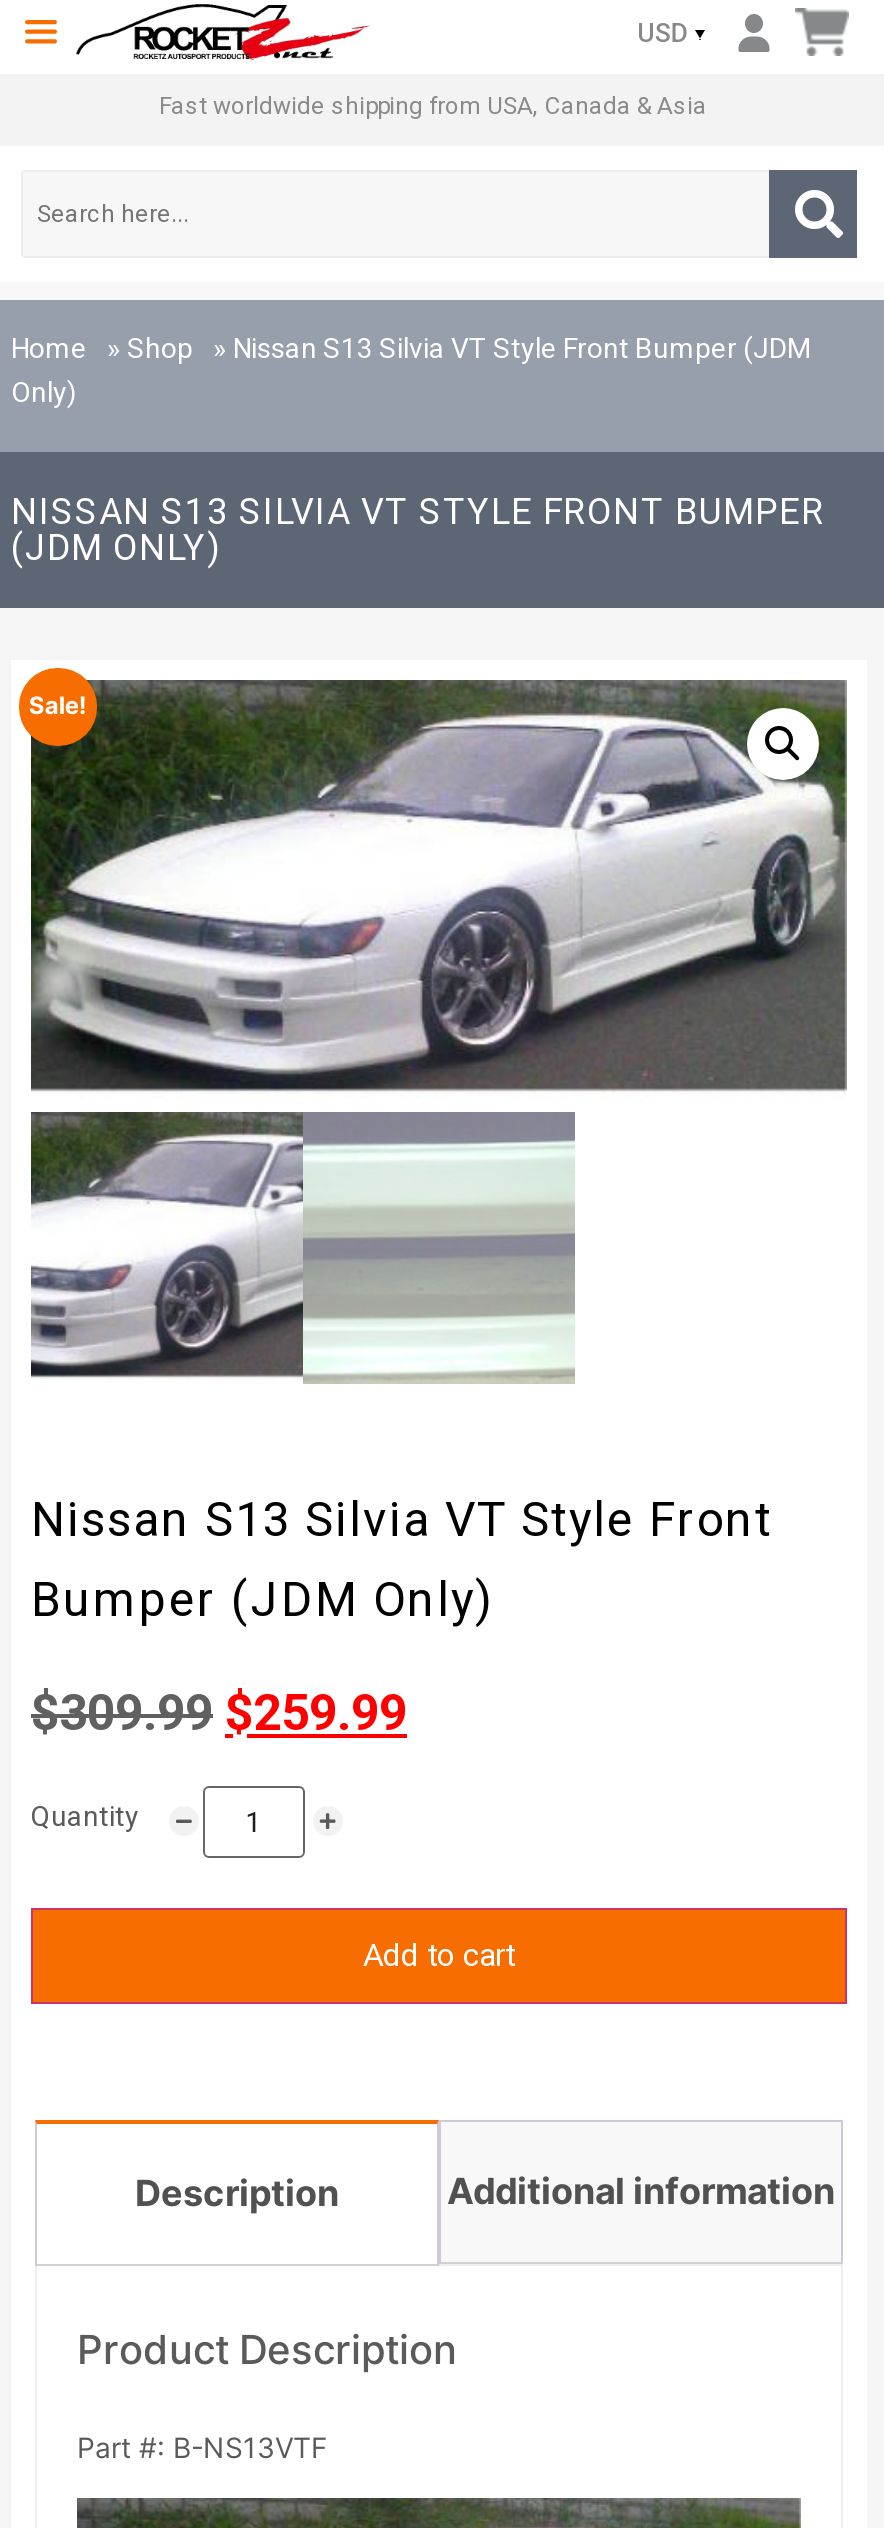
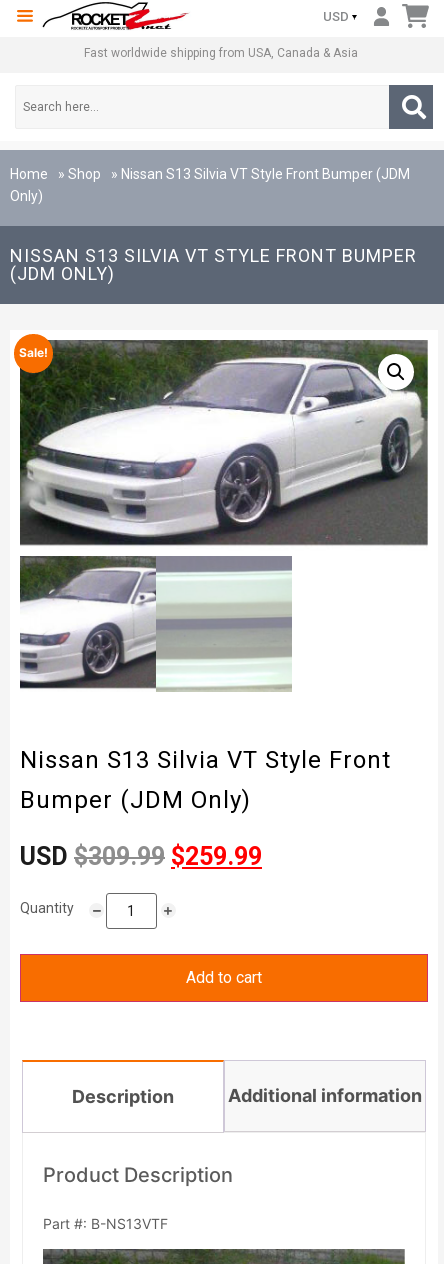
[31,1683,407,1741] $309.99 $259.99 -> [20,841,262,870] USD $309.99 $259.99

